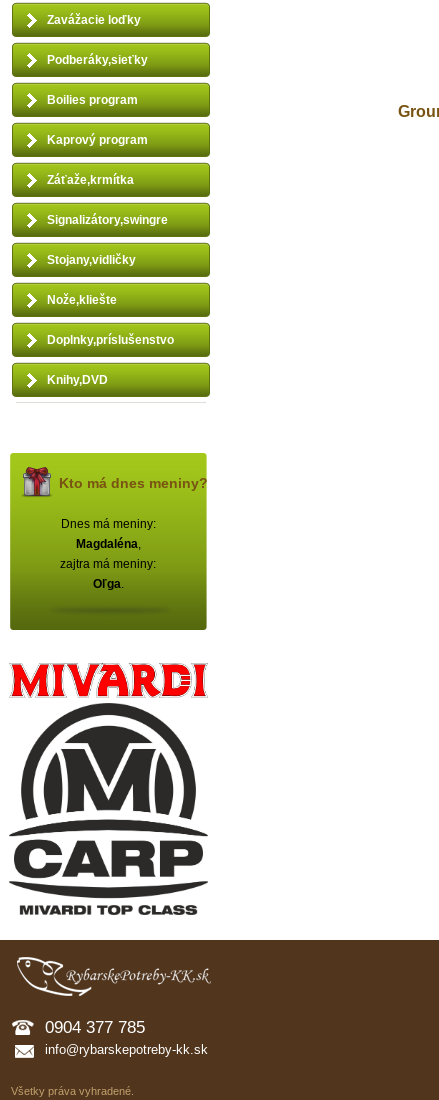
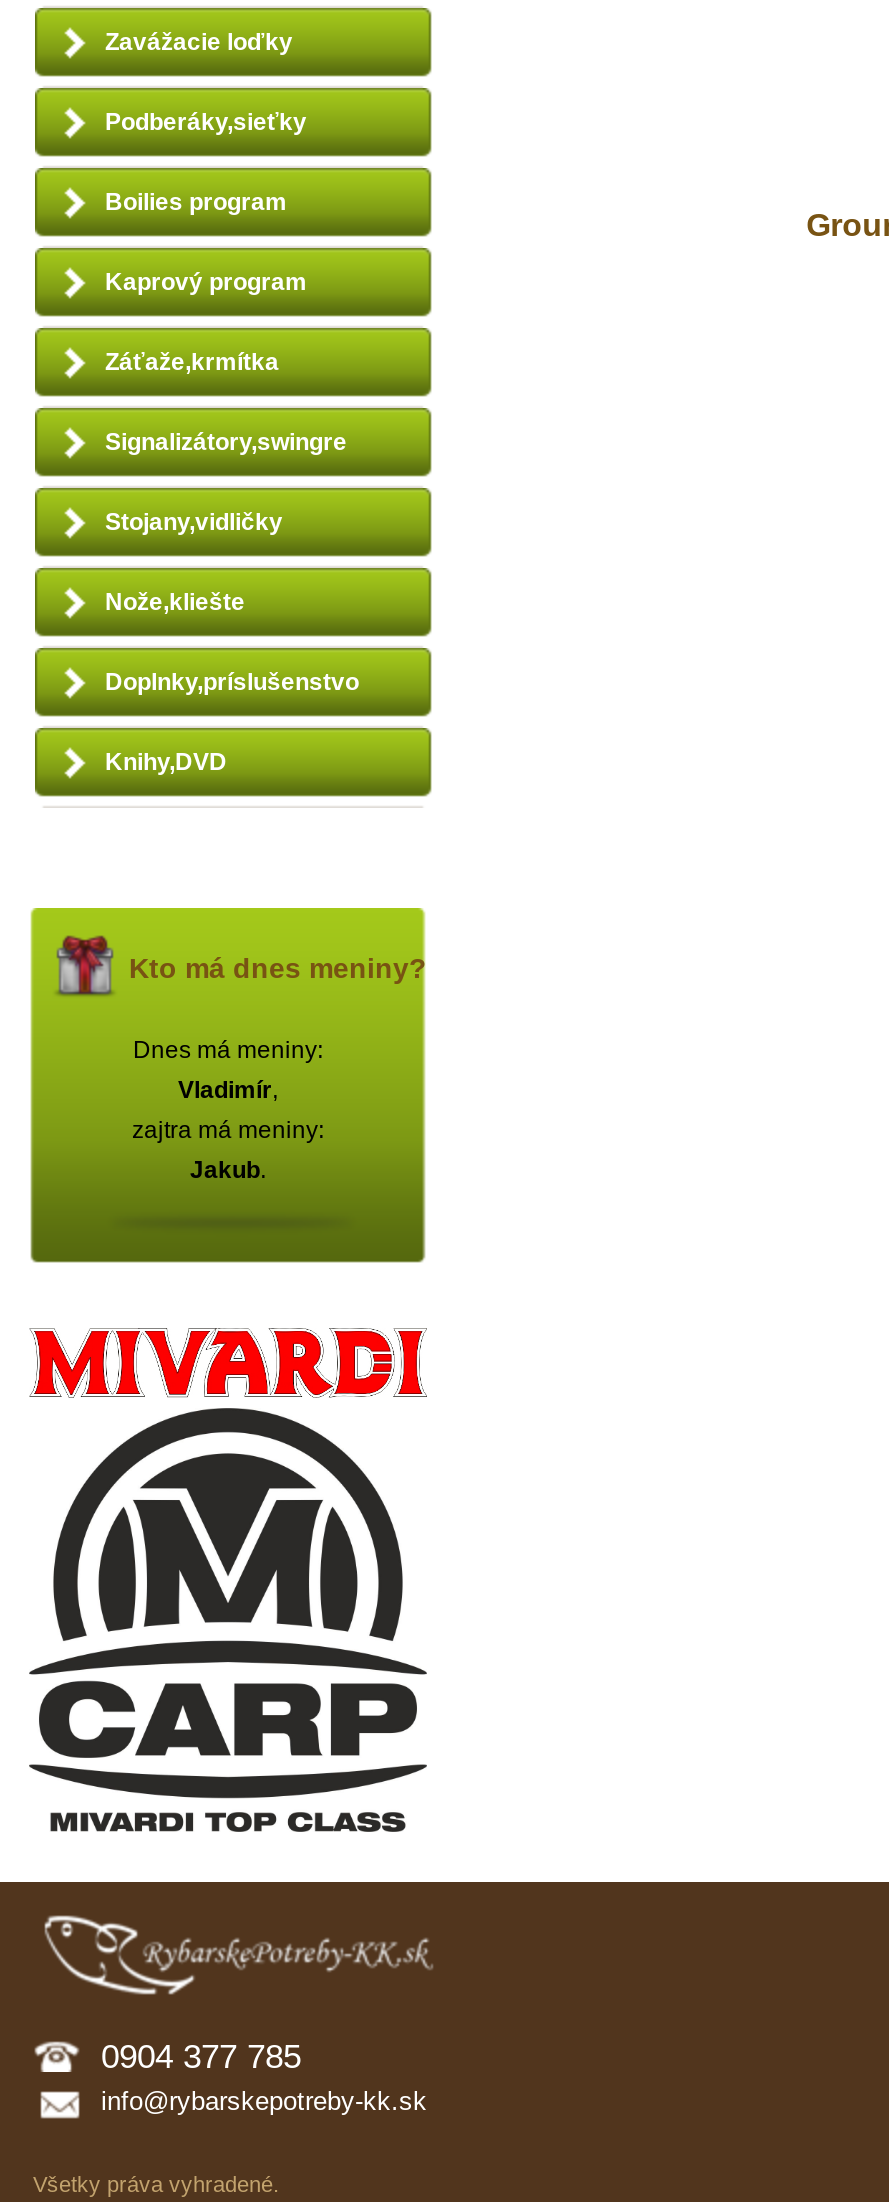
[76,537,141,551] Magdaléna, -> [178,1075,278,1103] Vladimír,
[93,577,124,591] Oľga. -> [190,1155,266,1183] Jakub.

